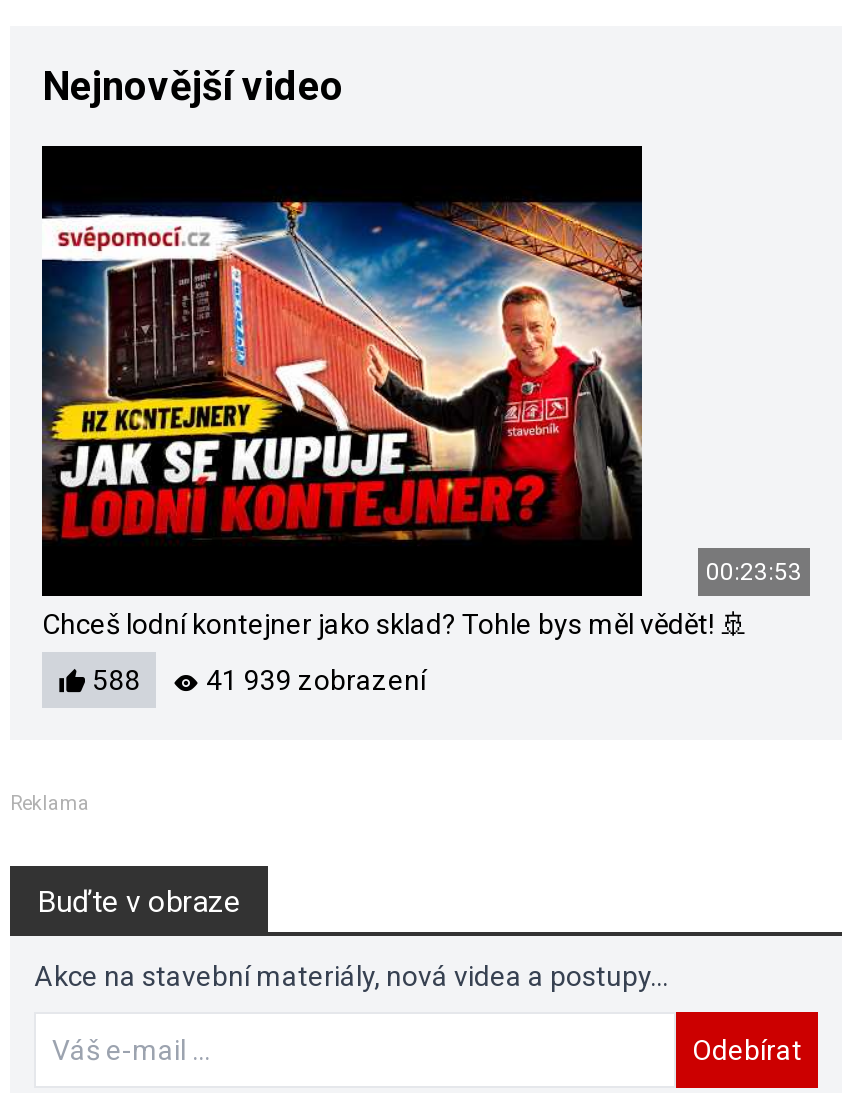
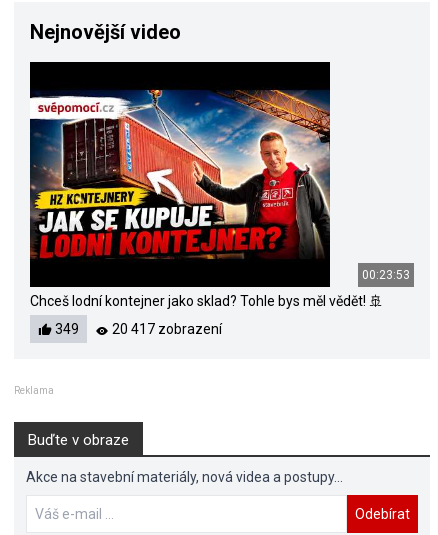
[86,665,140,697] 588 -> [52,321,79,337] 349
[200,665,426,697] 41 939 zobrazení -> [109,321,222,337] 20 417 zobrazení

